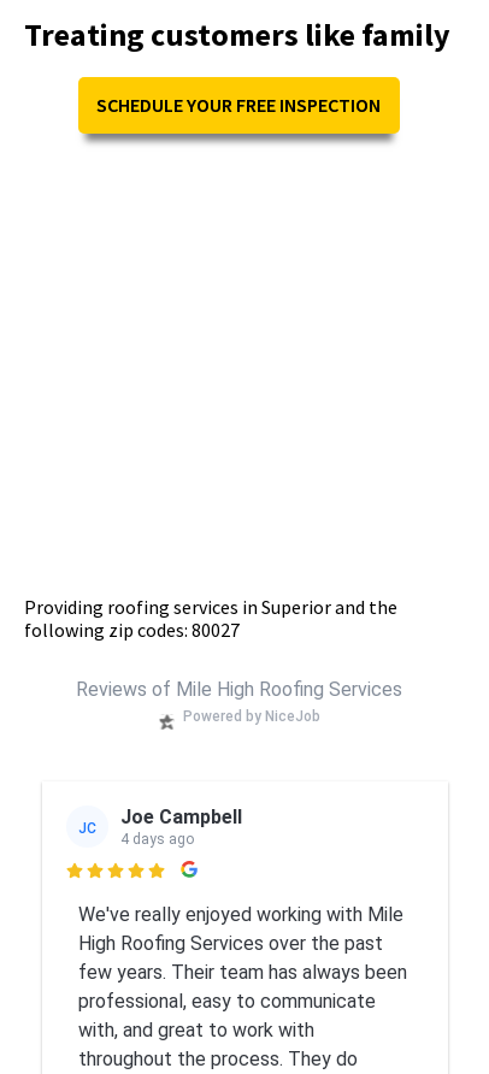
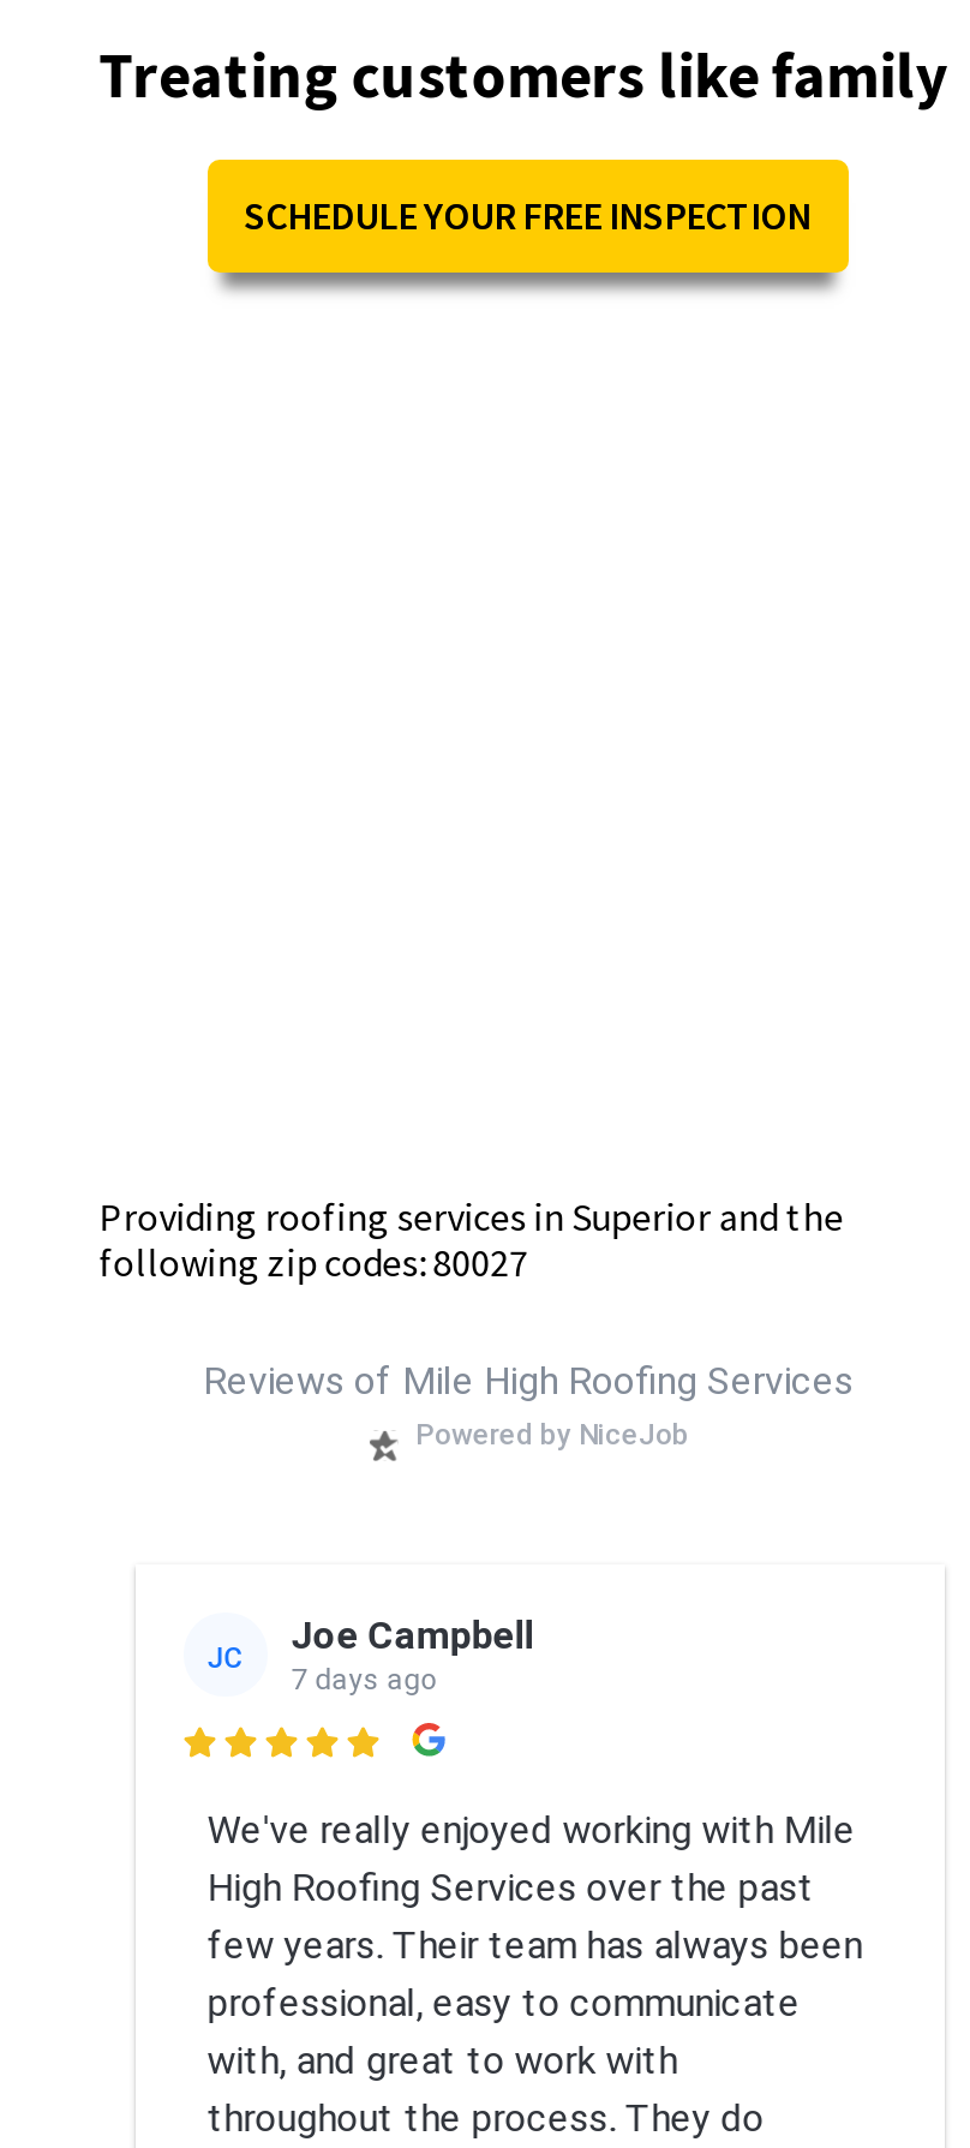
[120,830,194,847] 4 days ago -> [291,1662,437,1695] 7 days ago

